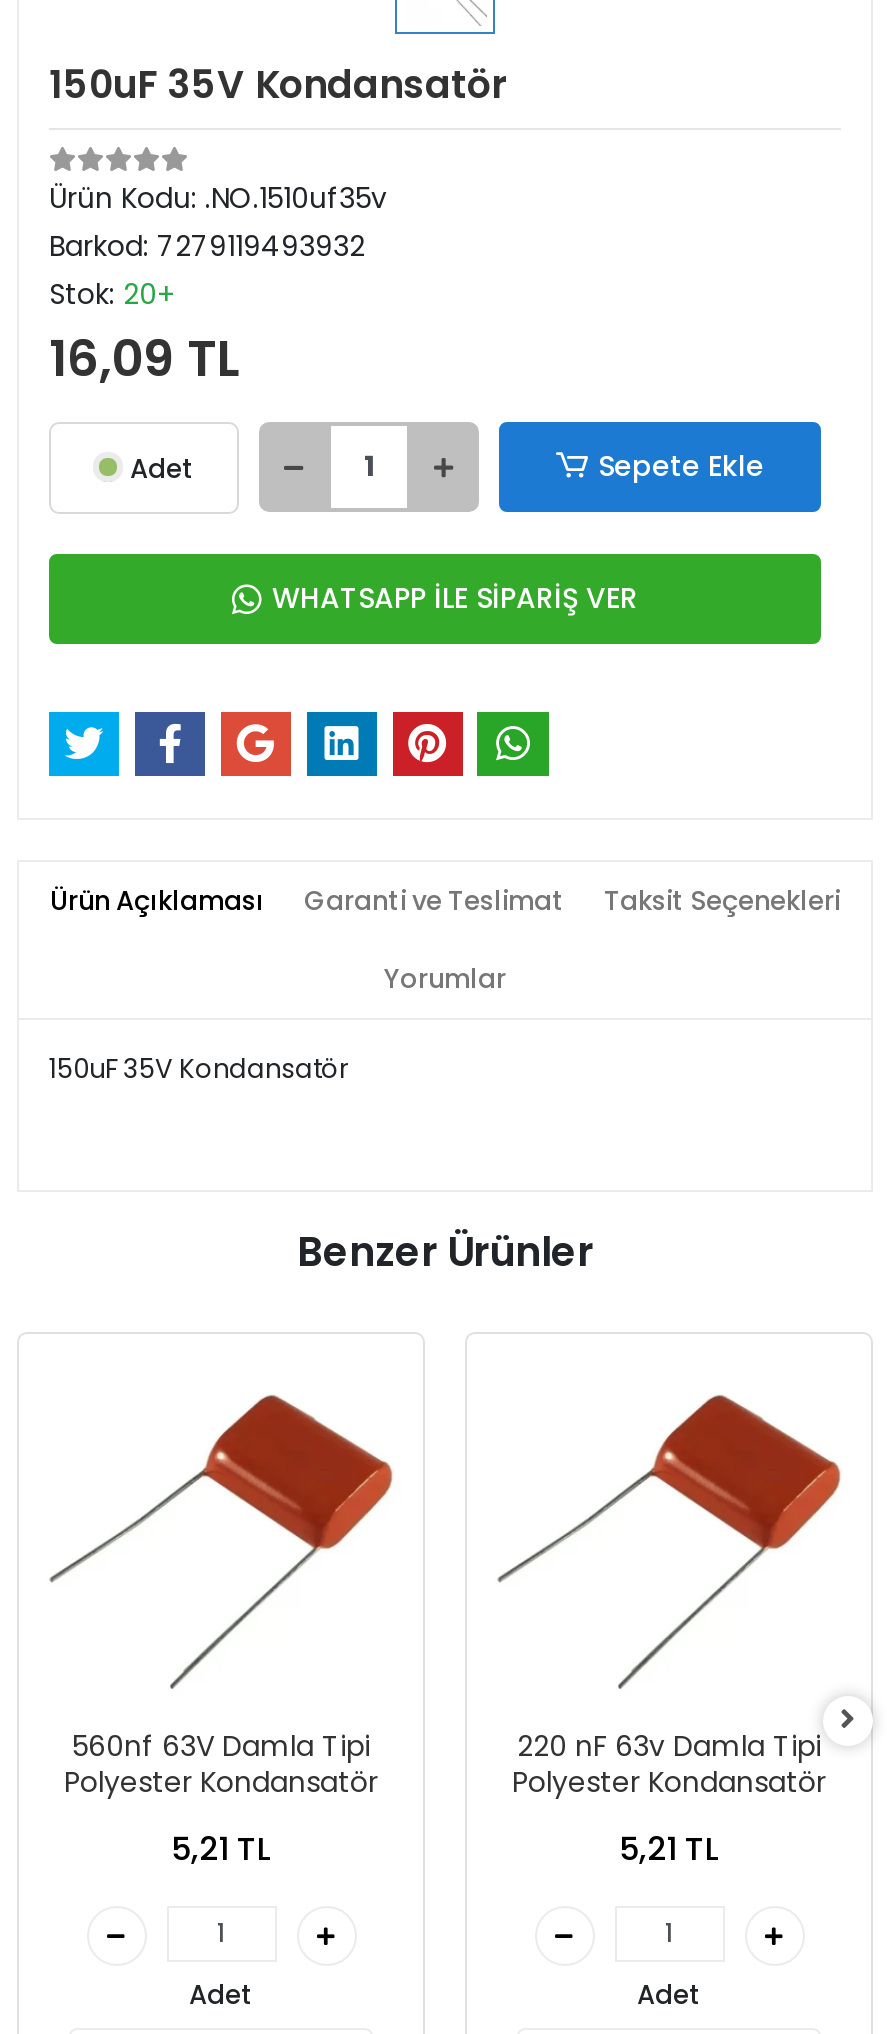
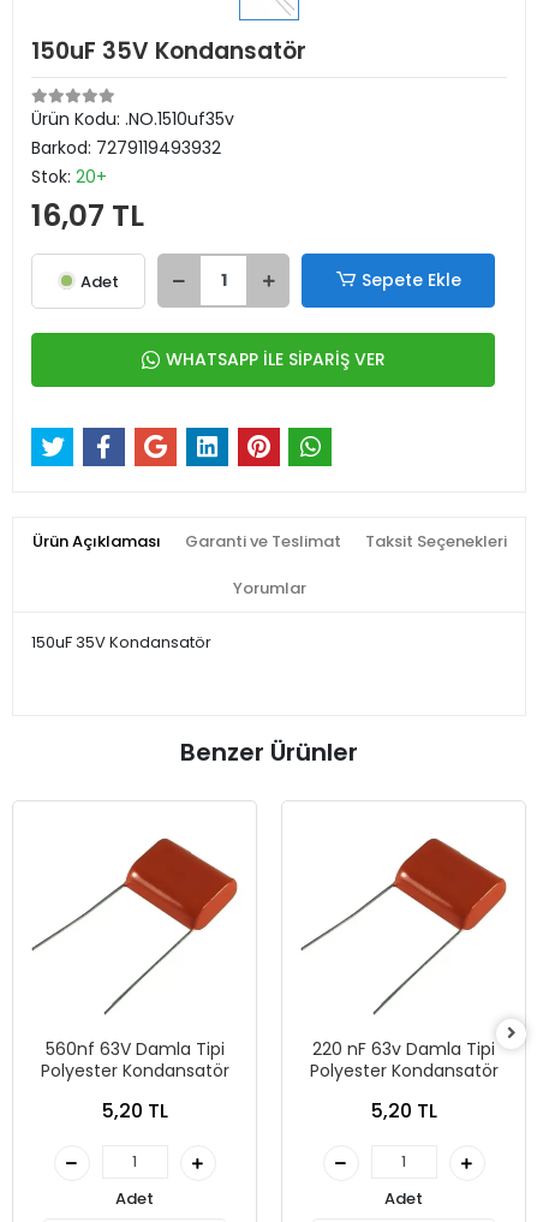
[49,324,241,394] 16,09 TL -> [31,195,144,237] 16,07 TL
[171,1826,271,1872] 5,21 TL -> [102,1097,168,1125] 5,20 TL
[619,1826,719,1872] 5,21 TL -> [371,1097,437,1125] 5,20 TL

